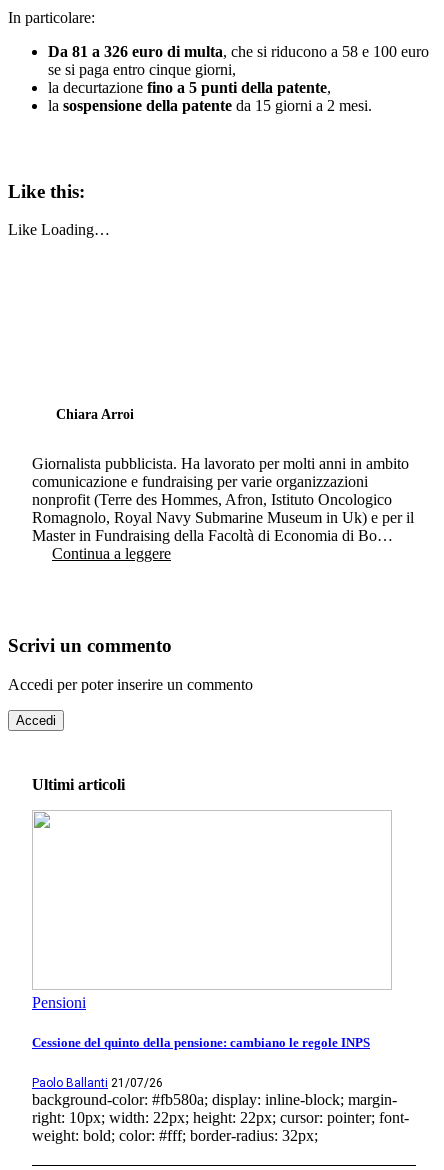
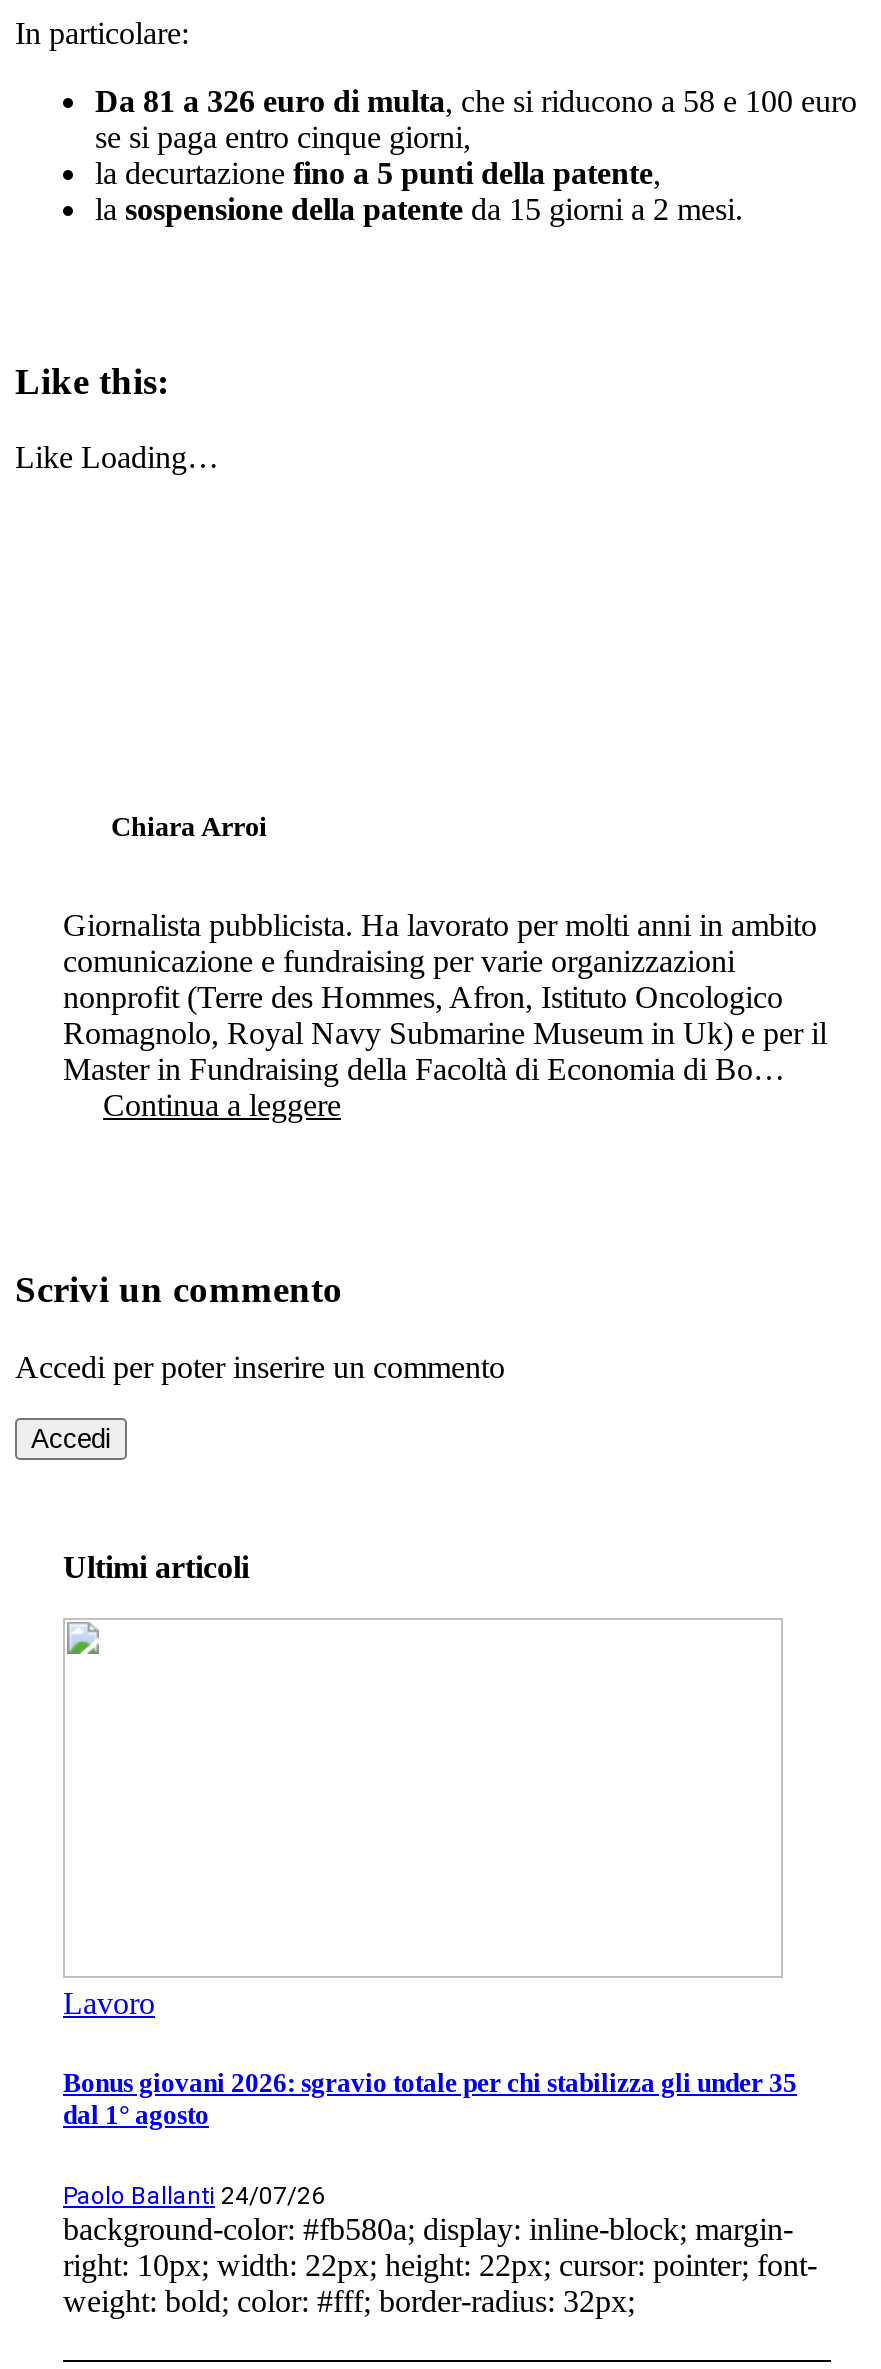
[32,994,86,1011] Pensioni -> [63,1987,155,2021] Lavoro
[32,1034,370,1049] Cessione del quinto della pensione: cambiano le regole INPS -> [63,2067,797,2129] Bonus giovani 2026: sgravio totale per chi stabilizza gli under 35 | dal 1° agosto
[32,1076,163,1090] Paolo Ballanti 21/07/26 -> [63,2181,325,2209] Paolo Ballanti 24/07/26

